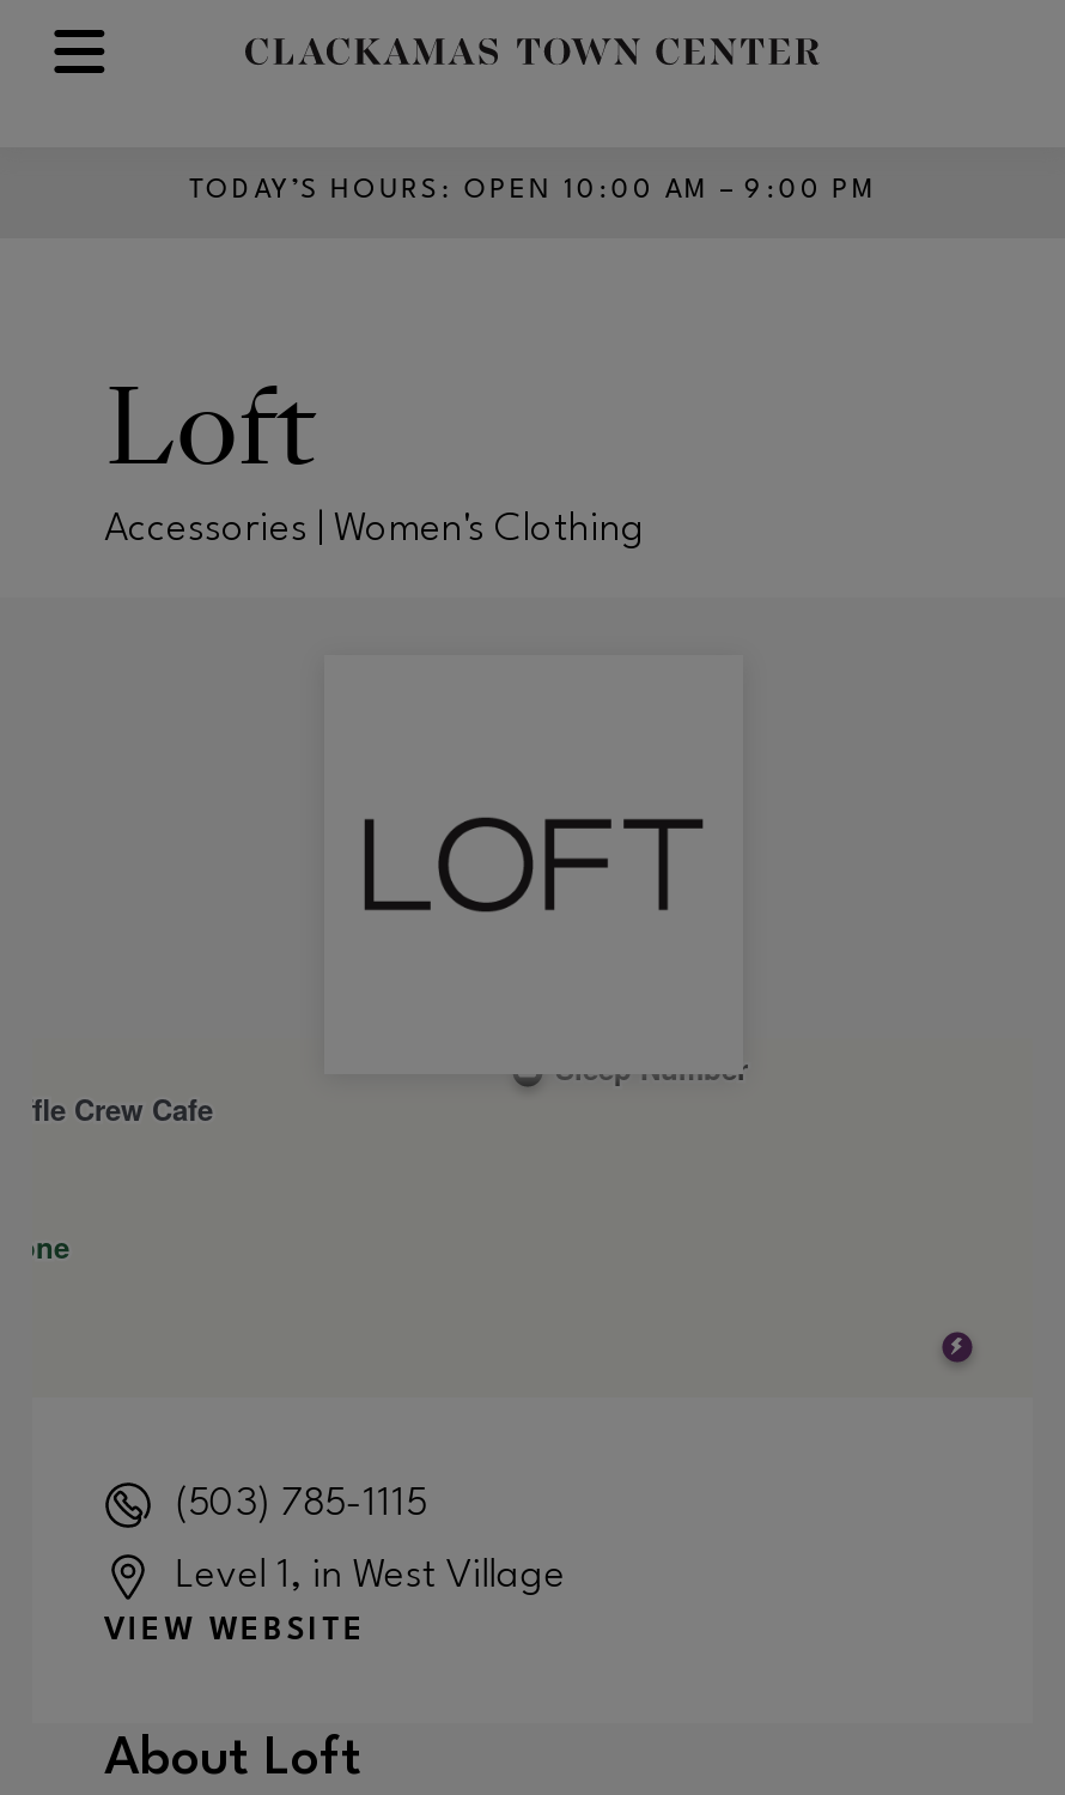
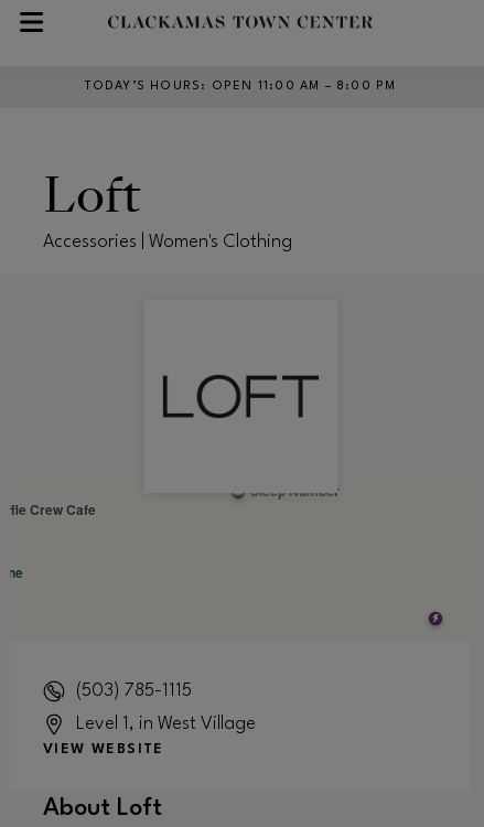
[188,178,877,205] TODAY’S HOURS: OPEN 10:00 AM – 9:00 PM -> [85,80,396,93] TODAY’S HOURS: OPEN 11:00 AM – 8:00 PM

